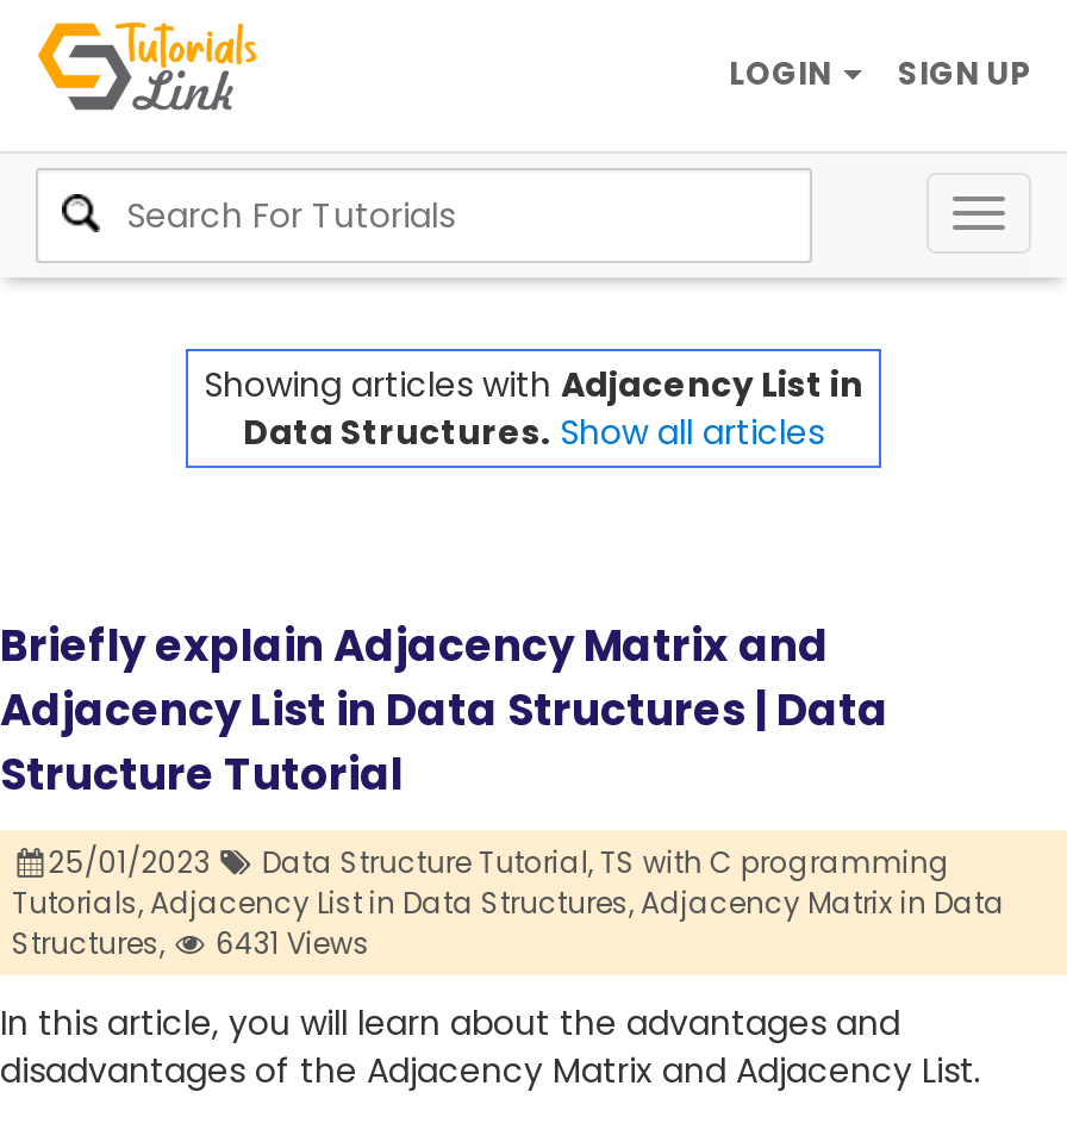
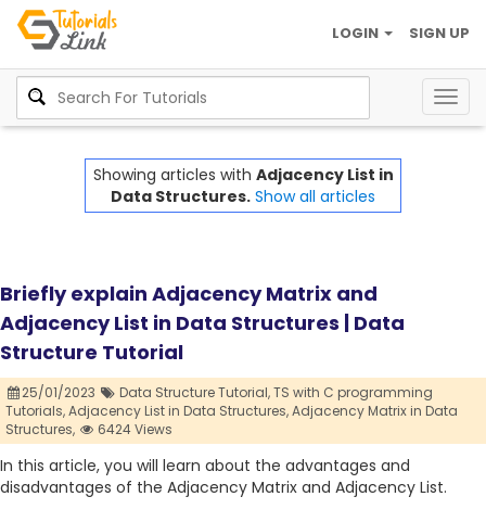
[12,924,370,964] Structures, 6431 Views -> [5,420,173,439] Structures, 6424 Views

